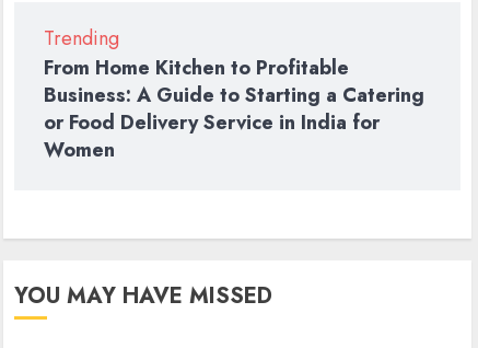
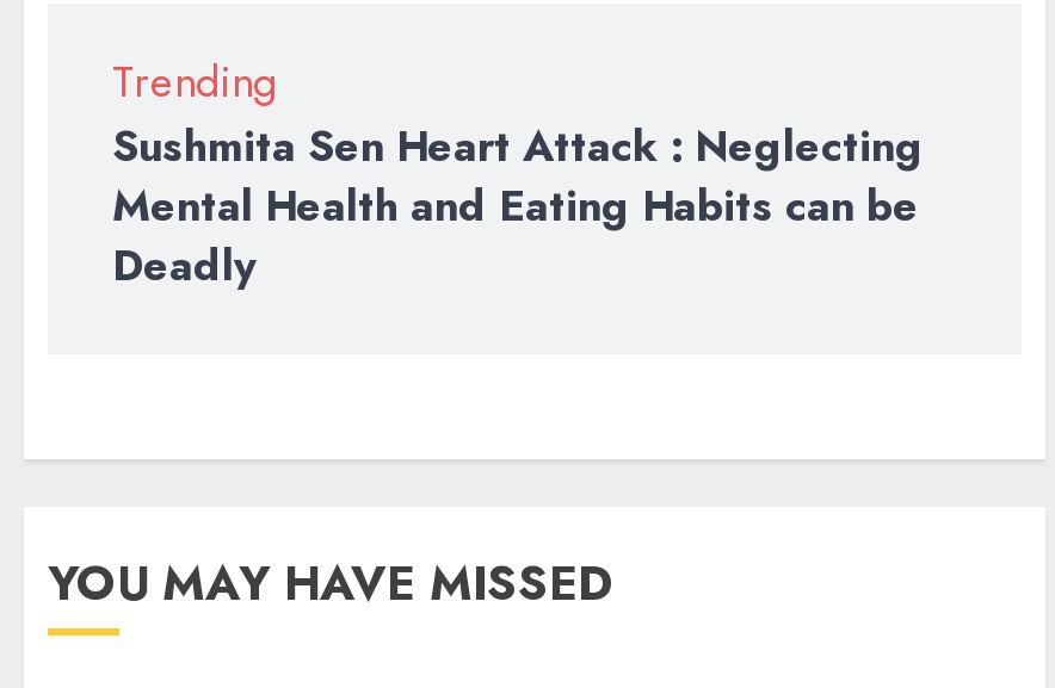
[44,54,424,164] From Home Kitchen to Profitable | Business: A Guide to Starting a Catering | or Food Delivery Service in India for | Women -> [112,116,924,297] Sushmita Sen Heart Attack : Neglecting | Mental Health and Eating Habits can be | Deadly

